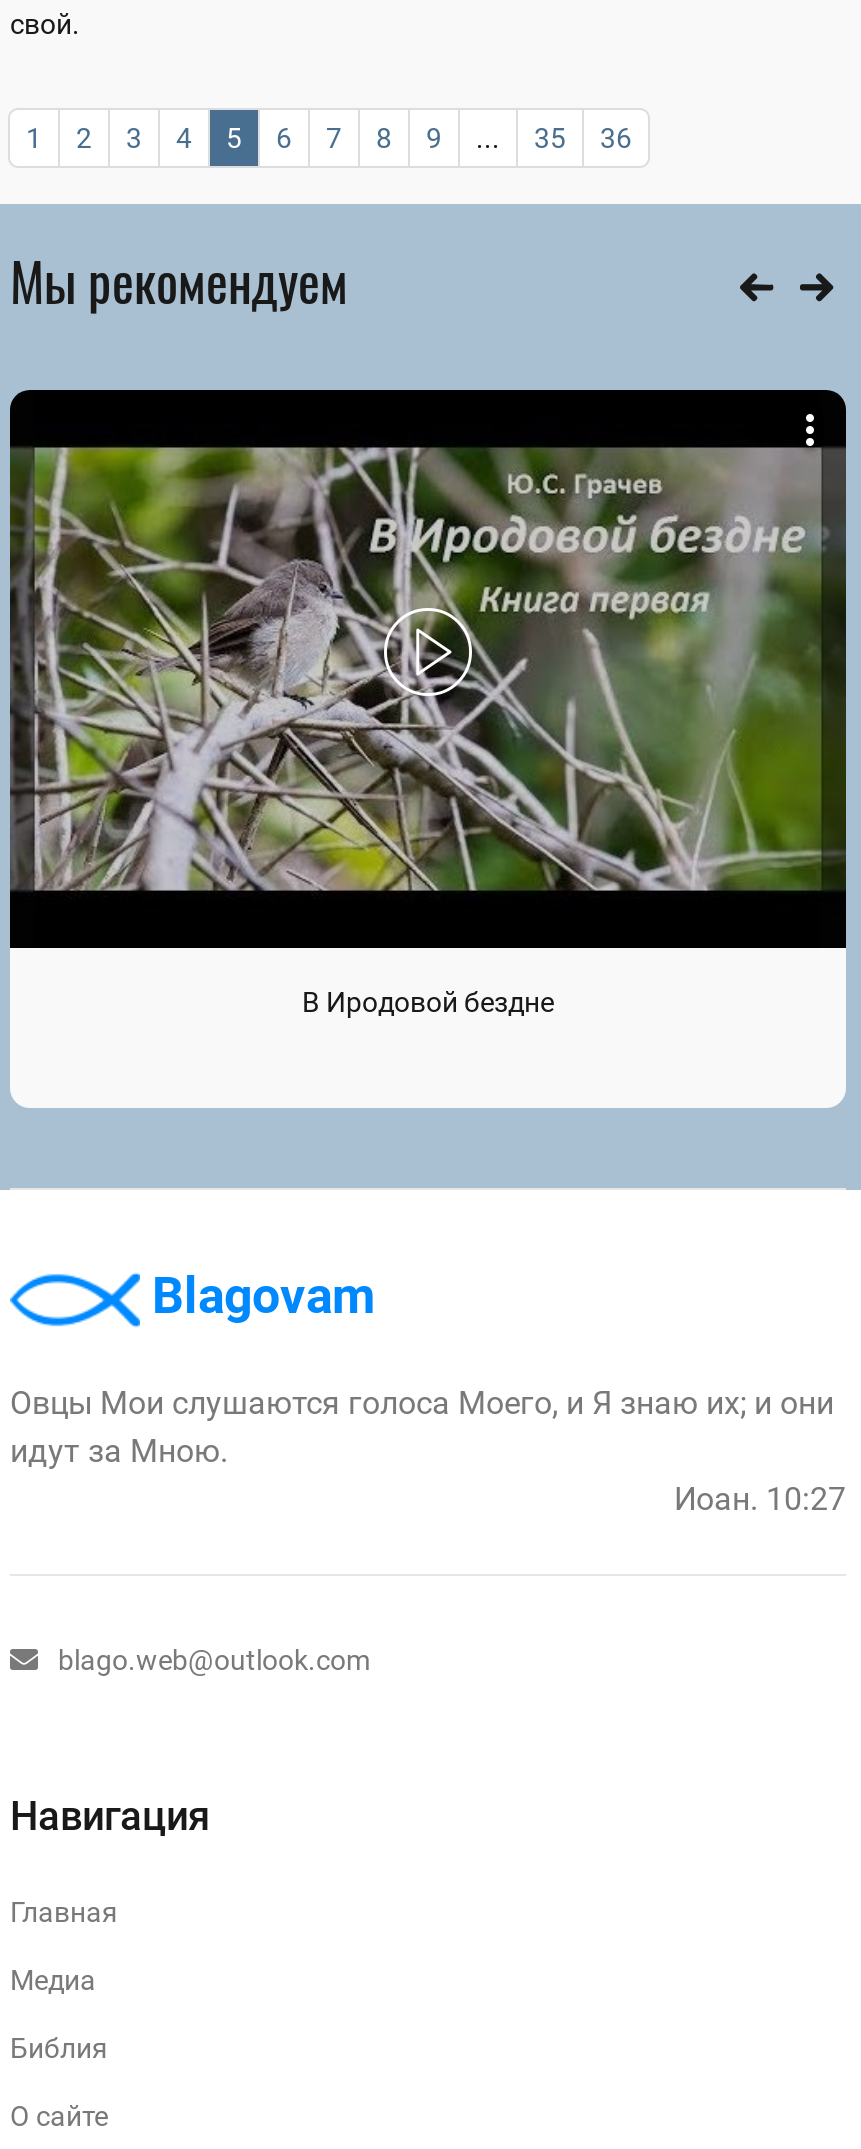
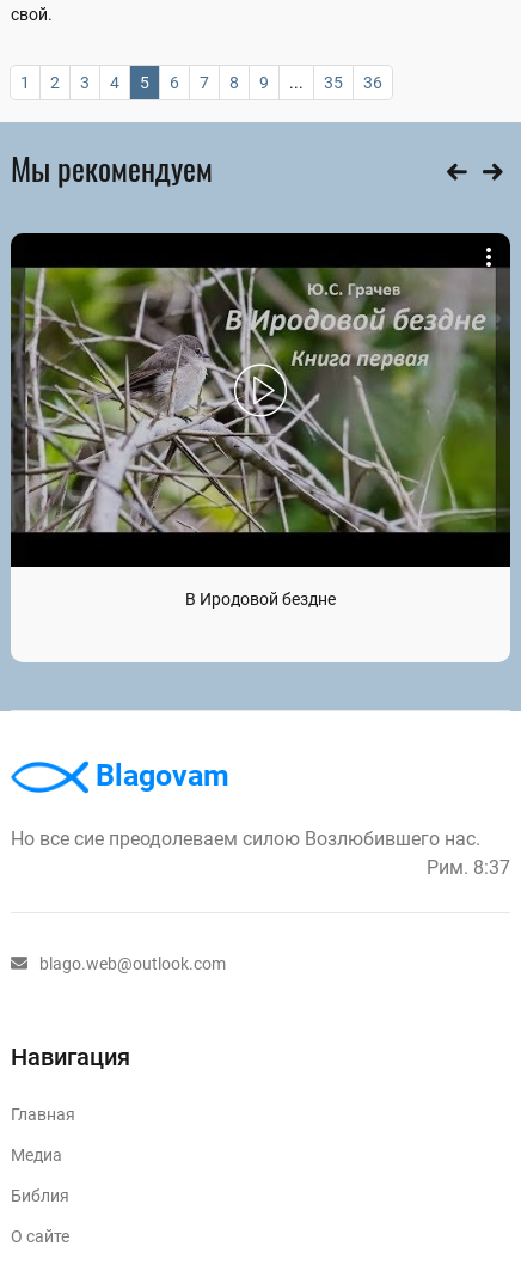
[10,1383,846,1517] Овцы Мои слушаются голоса Моего, и Я знаю их; и они | идут за Мною. | Иоан. 10:27 -> [11,827,510,878] Но все сие преодолеваем силою Возлюбившего нас. | Рим. 8:37

